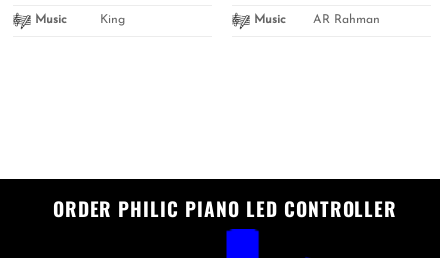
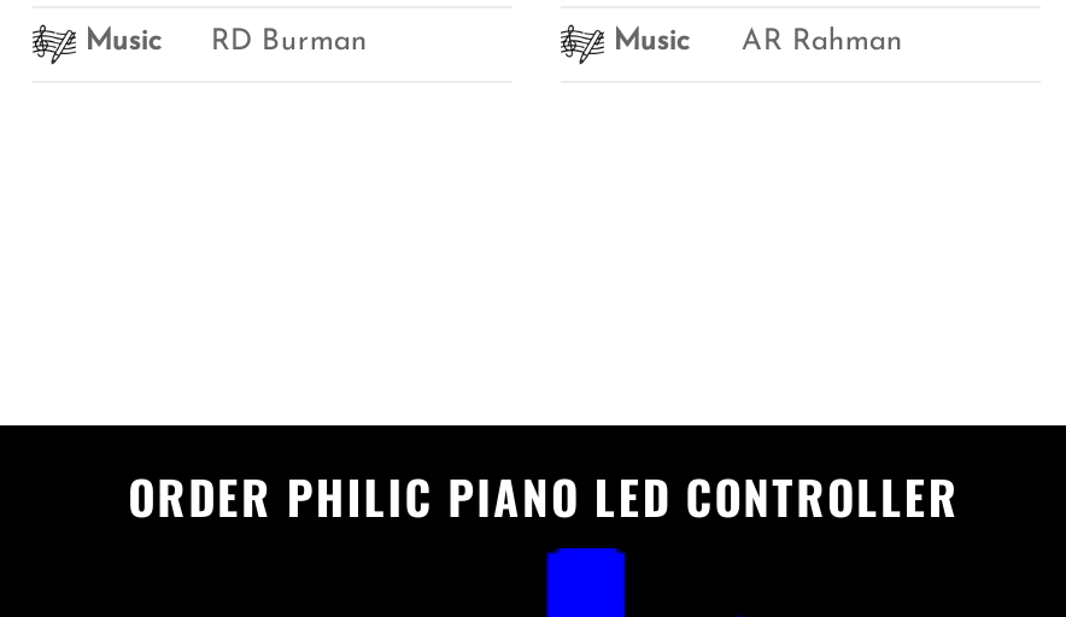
[100,13,125,25] King -> [211,28,368,57] RD Burman

